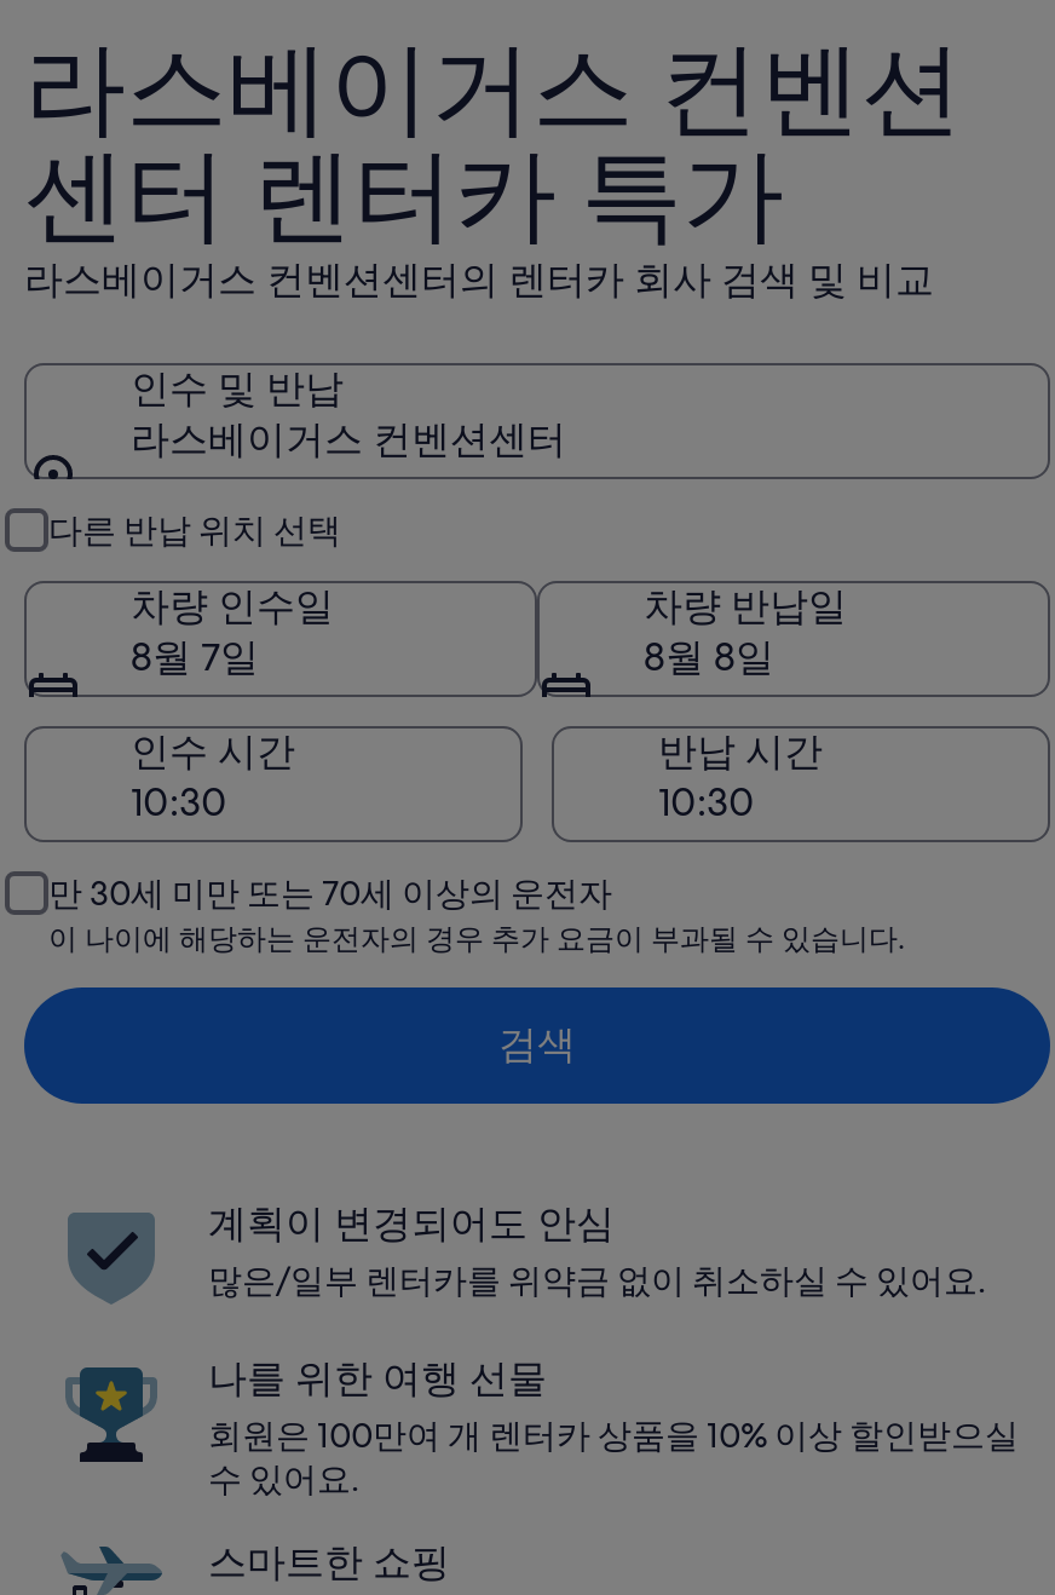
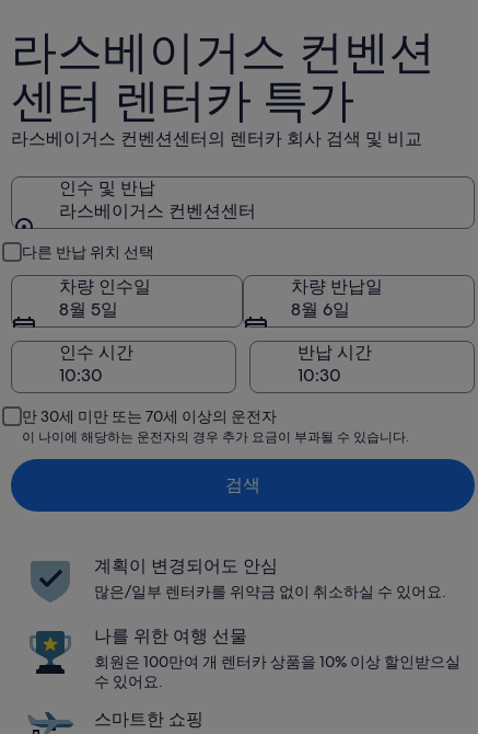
[131,632,259,683] 8월 7일 -> [59,298,118,321] 8월 5일
[644,632,774,683] 8월 8일 -> [291,298,350,321] 8월 6일

